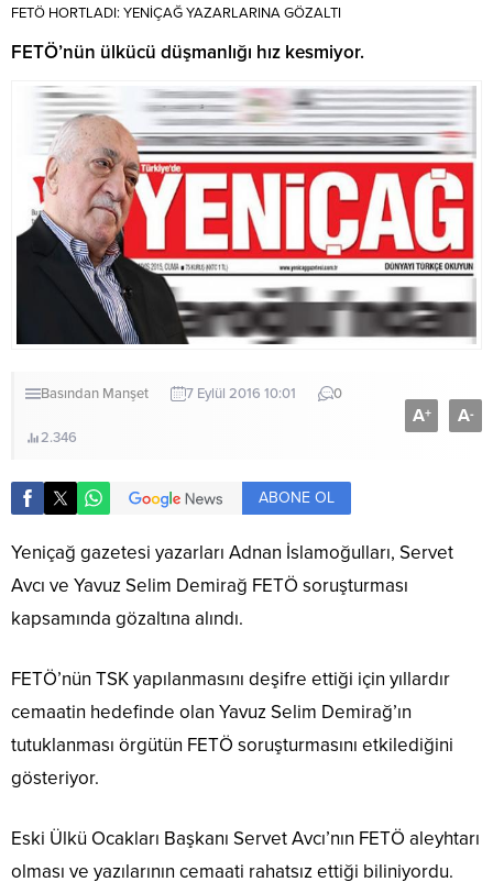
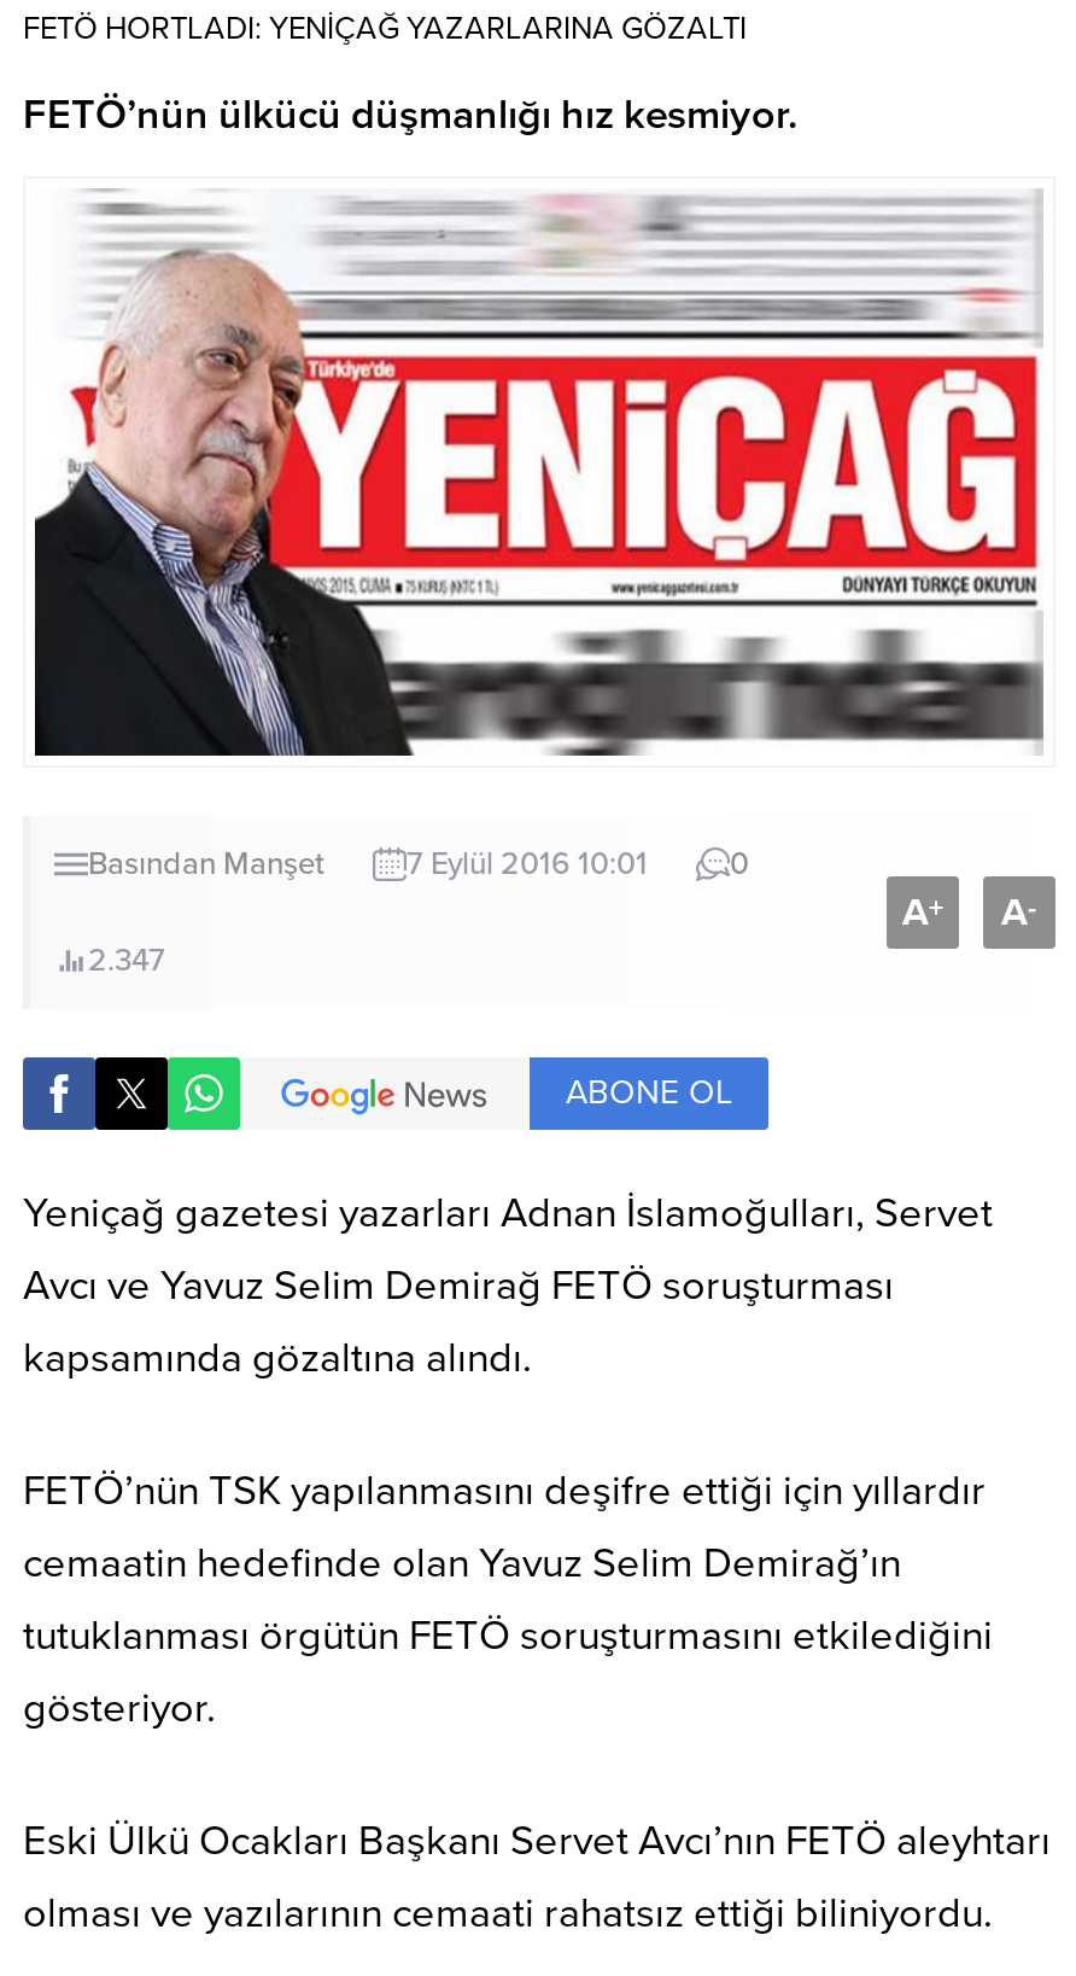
[41,429,77,447] 2.346 -> [88,942,165,980] 2.347

